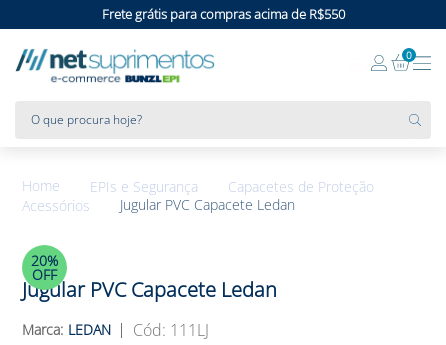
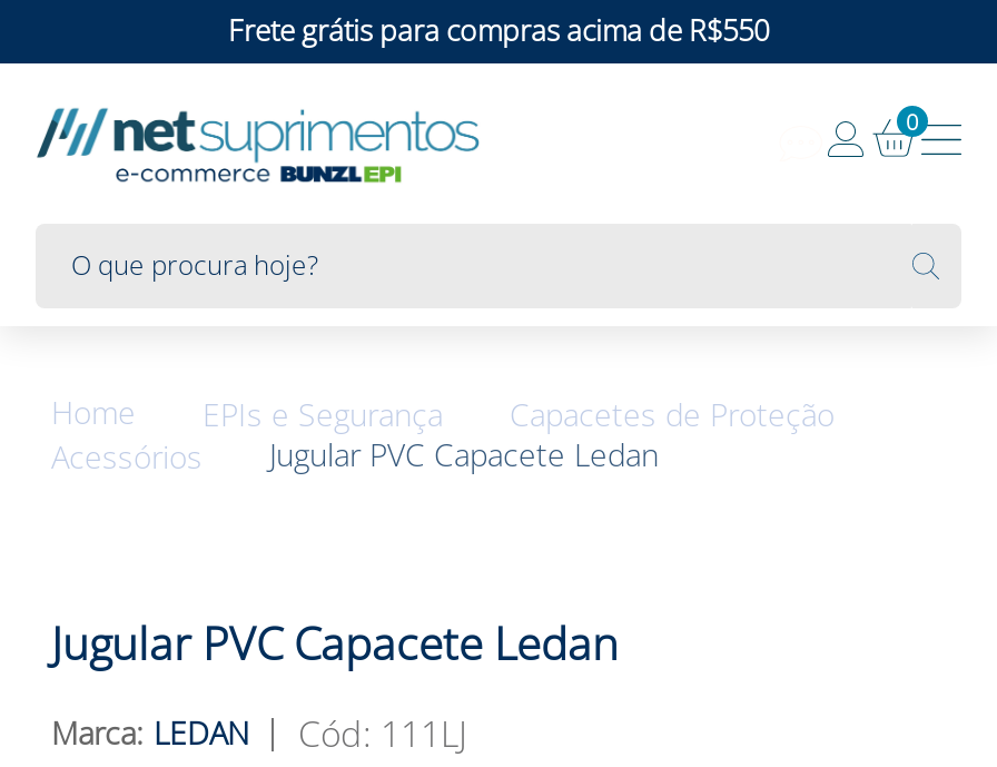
[31,250,58,283] 20% | OFF -> none

